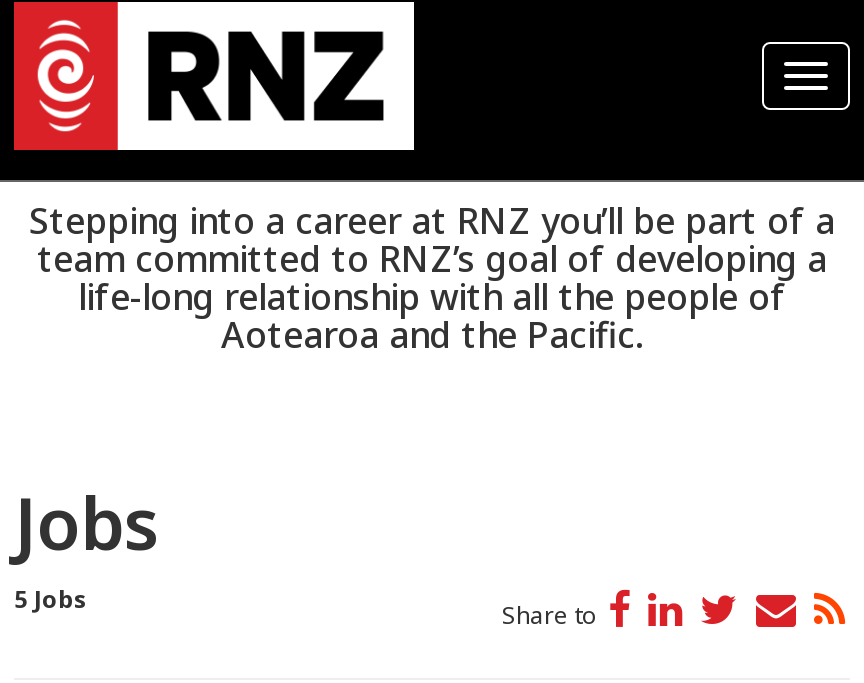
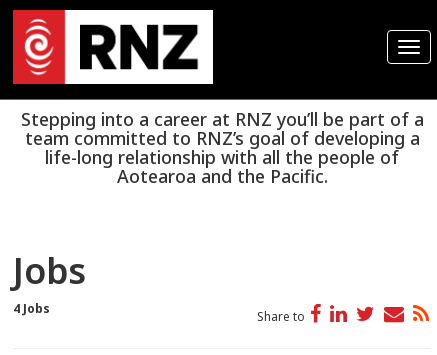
[14,583,88,615] 5 Jobs -> [13,300,50,316] 4 Jobs

